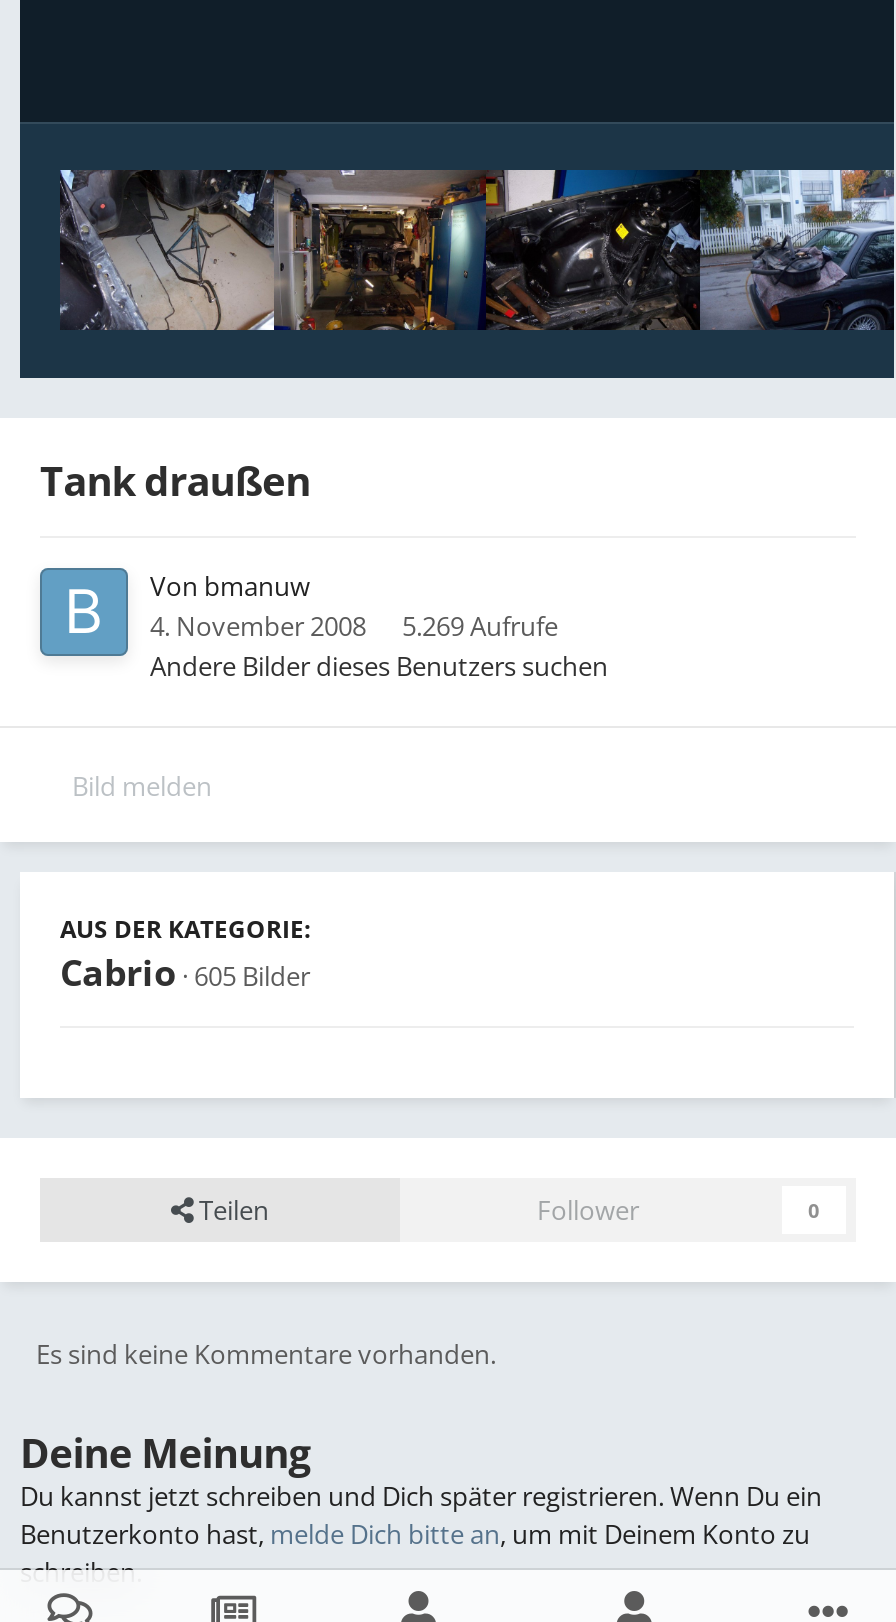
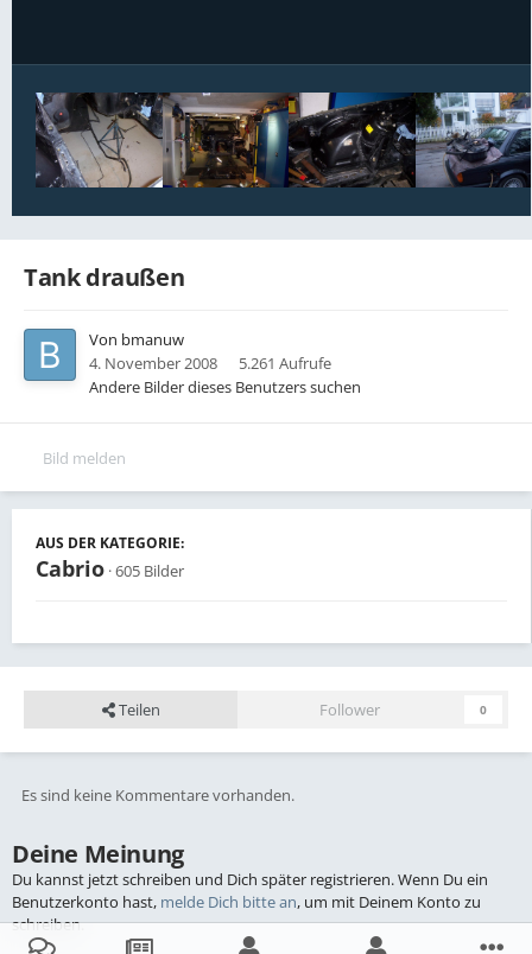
[150,609,558,645] 4. November 2008 5.269 Aufrufe -> [89,353,331,374] 4. November 2008 5.261 Aufrufe

